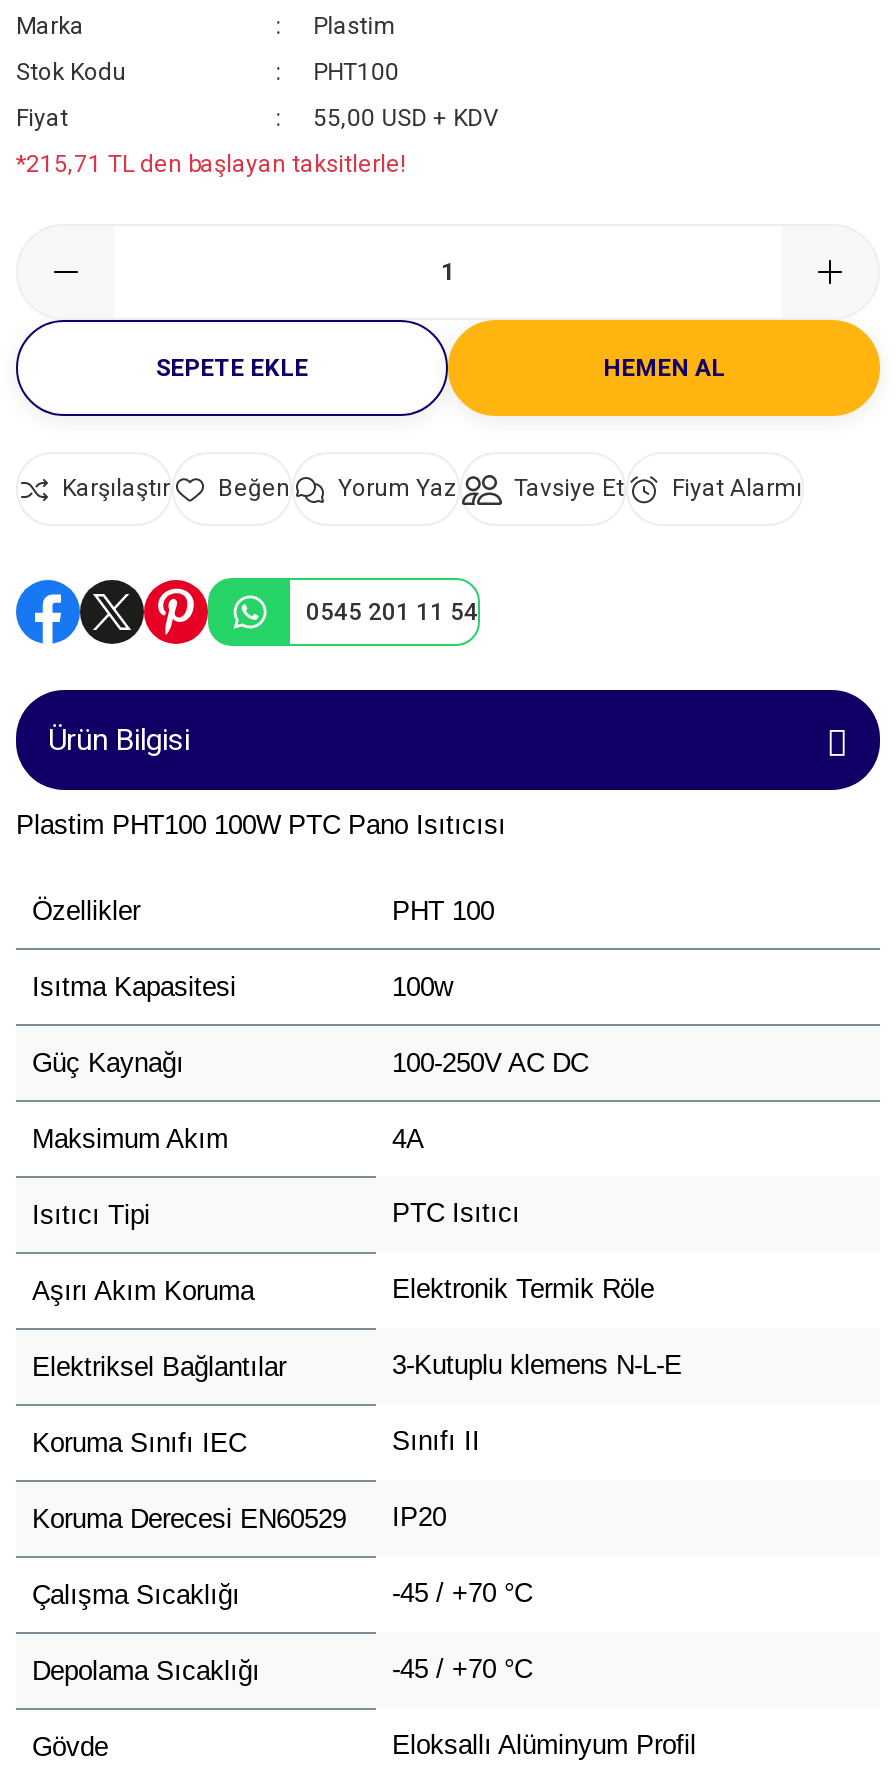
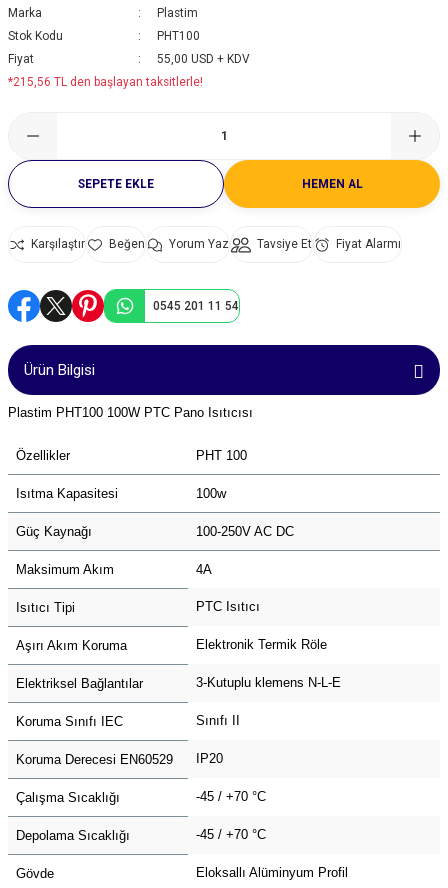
[16,150,406,178] *215,71 TL den başlayan taksitlerle! -> [8,75,203,89] *215,56 TL den başlayan taksitlerle!

